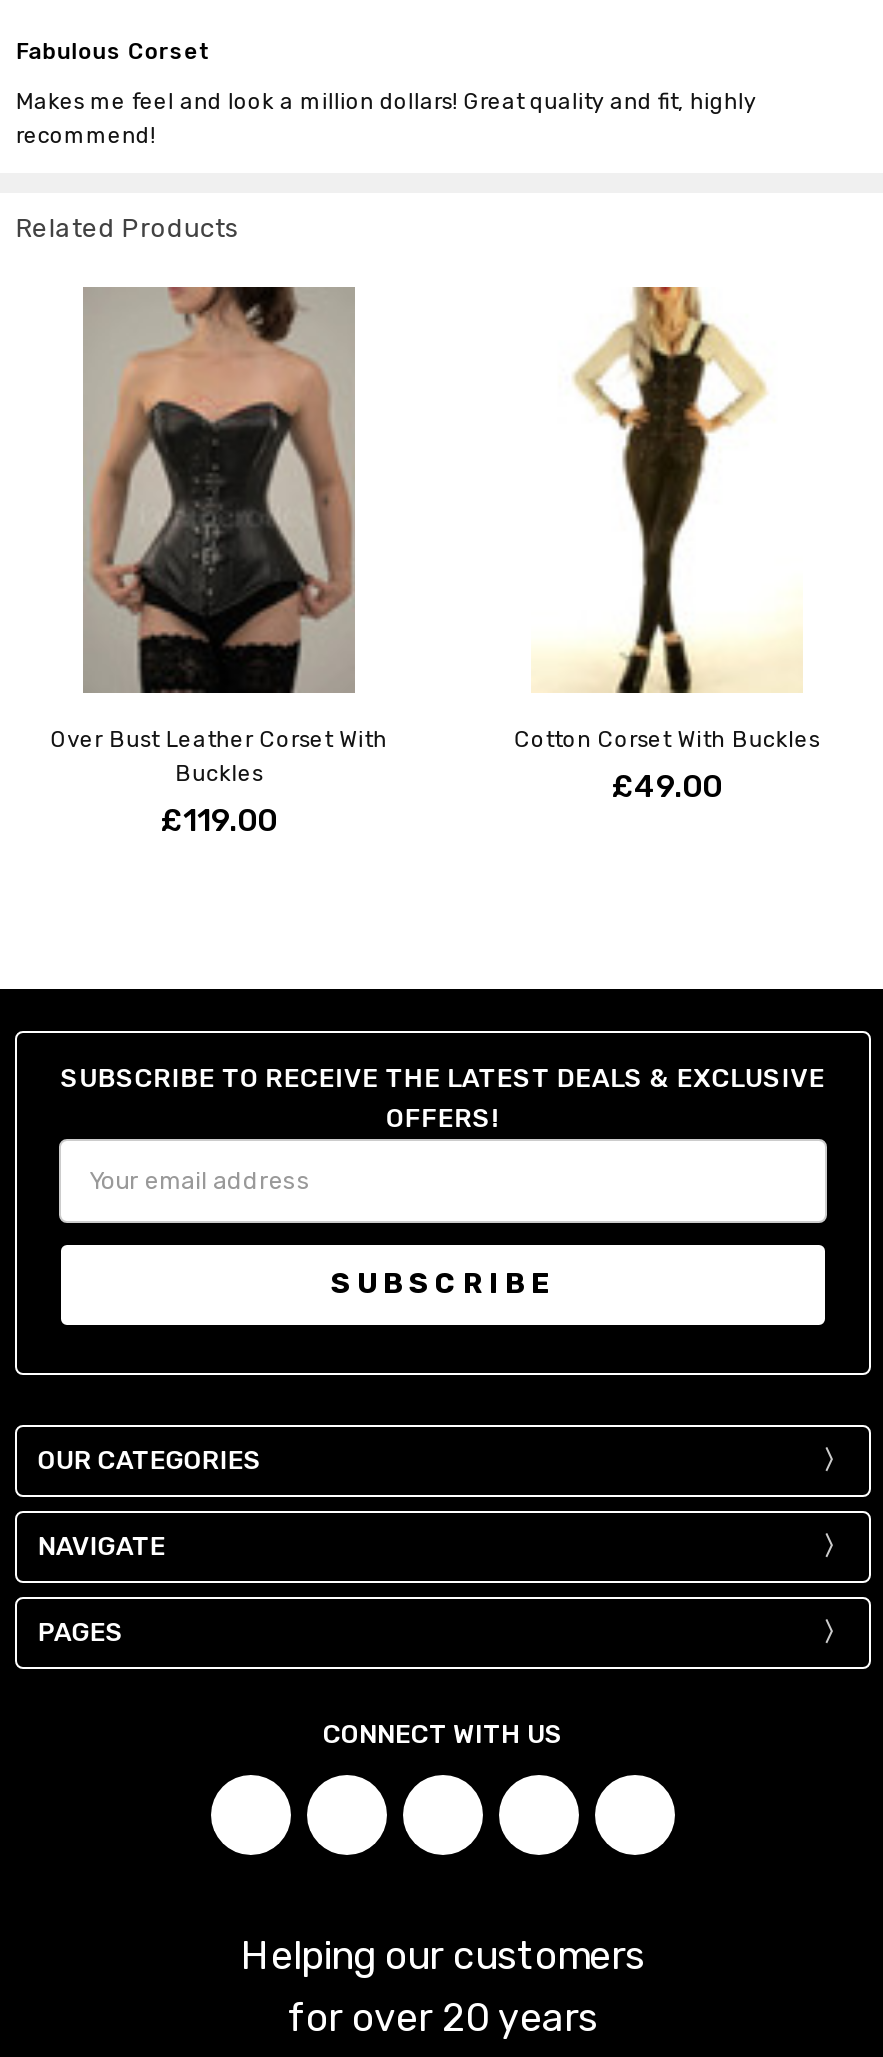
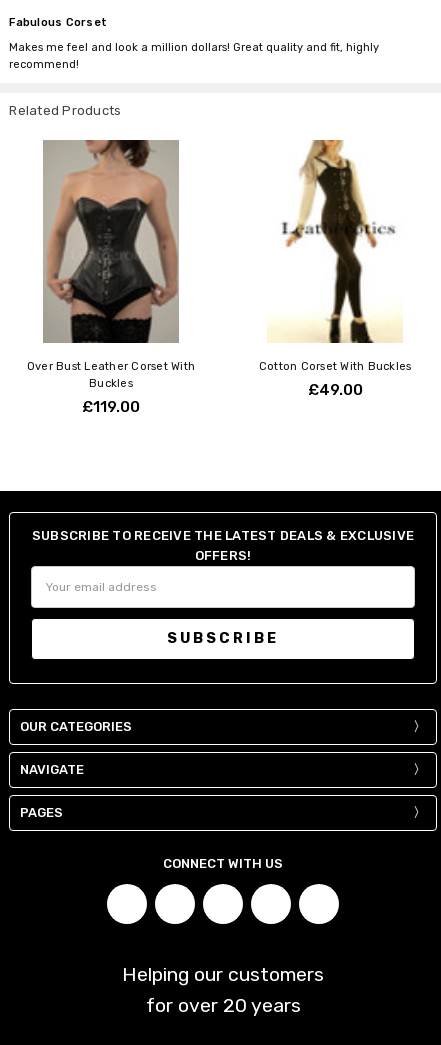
[563,285,787,695] [image] -> [282,139,396,344] [image]

